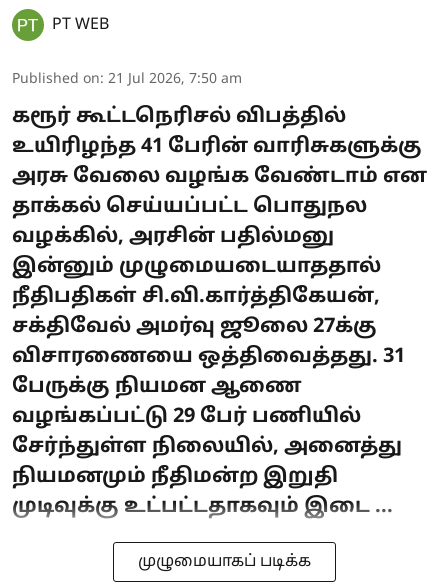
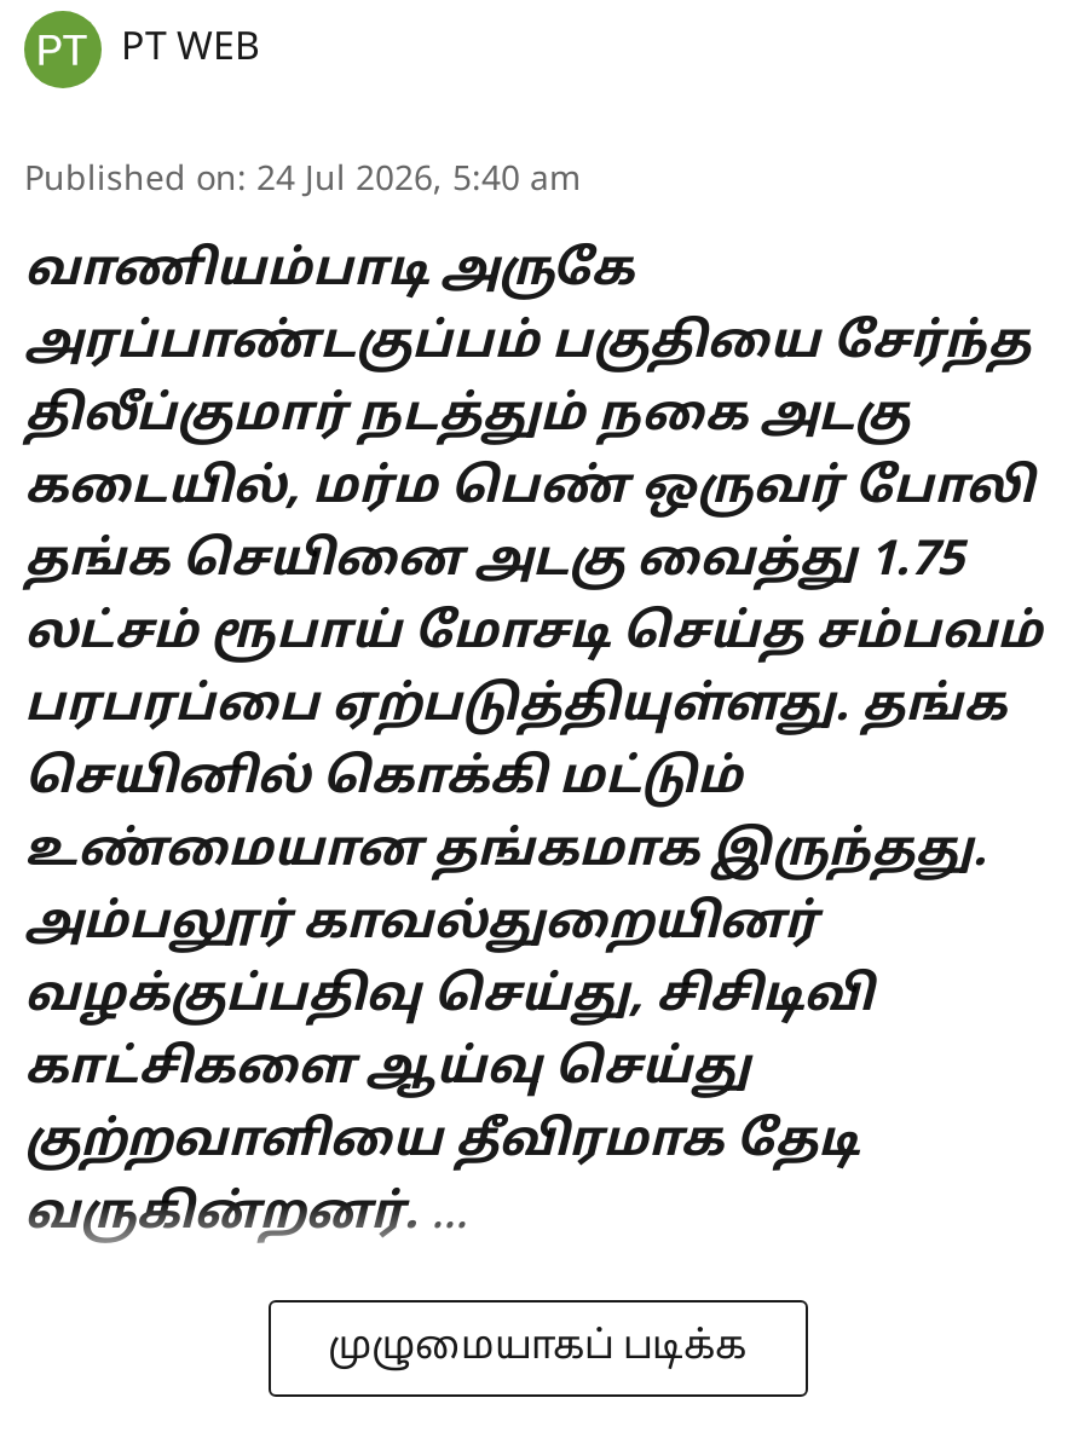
[12,70,242,87] Published on: 21 Jul 2026, 7:50 am -> [24,161,581,202] Published on: 24 Jul 2026, 5:40 am
[12,104,427,518] கரூர் கூட்டநெரிசல் விபத்தில் | உயிரிழந்த 41 பேரின் வாரிசுகளுக்கு | அரசு வேலை வழங்க வேண்டாம் என | தாக்கல் செய்யப்பட்ட பொதுநல | வழக்கில், அரசின் பதில்மனு | இன்னும் முழுமையடையாததால் | நீதிபதிகள் சி.வி.கார்த்திகேயன், | சக்திவேல் அமர்வு ஜூலை 27க்கு | விசாரணையை ஒத்திவைத்தது. 31 | பேருக்கு நியமன ஆணை | வழங்கப்பட்டு 29 பேர் பணியில் | சேர்ந்துள்ள நிலையில், அனைத்து | நியமனமும் நீதிமன்ற இறுதி | முடிவுக்கு உட்பட்டதாகவும் இடை ... -> [24,243,1043,1244] வாணியம்பாடி அருகே | அரப்பாண்டகுப்பம் பகுதியை சேர்ந்த | திலீப்குமார் நடத்தும் நகை அடகு | கடையில், மர்ம பெண் ஒருவர் போலி | தங்க செயினை அடகு வைத்து 1.75 | லட்சம் ரூபாய் மோசடி செய்த சம்பவம் | பரபரப்பை ஏற்படுத்தியுள்ளது. தங்க | செயினில் கொக்கி மட்டும் | உண்மையான தங்கமாக இருந்தது. | அம்பலூர் காவல்துறையினர் | வழக்குப்பதிவு செய்து, சிசிடிவி | காட்சிகளை ஆய்வு செய்து | குற்றவாளியை தீவிரமாக தேடி | வருகின்றனர்....

